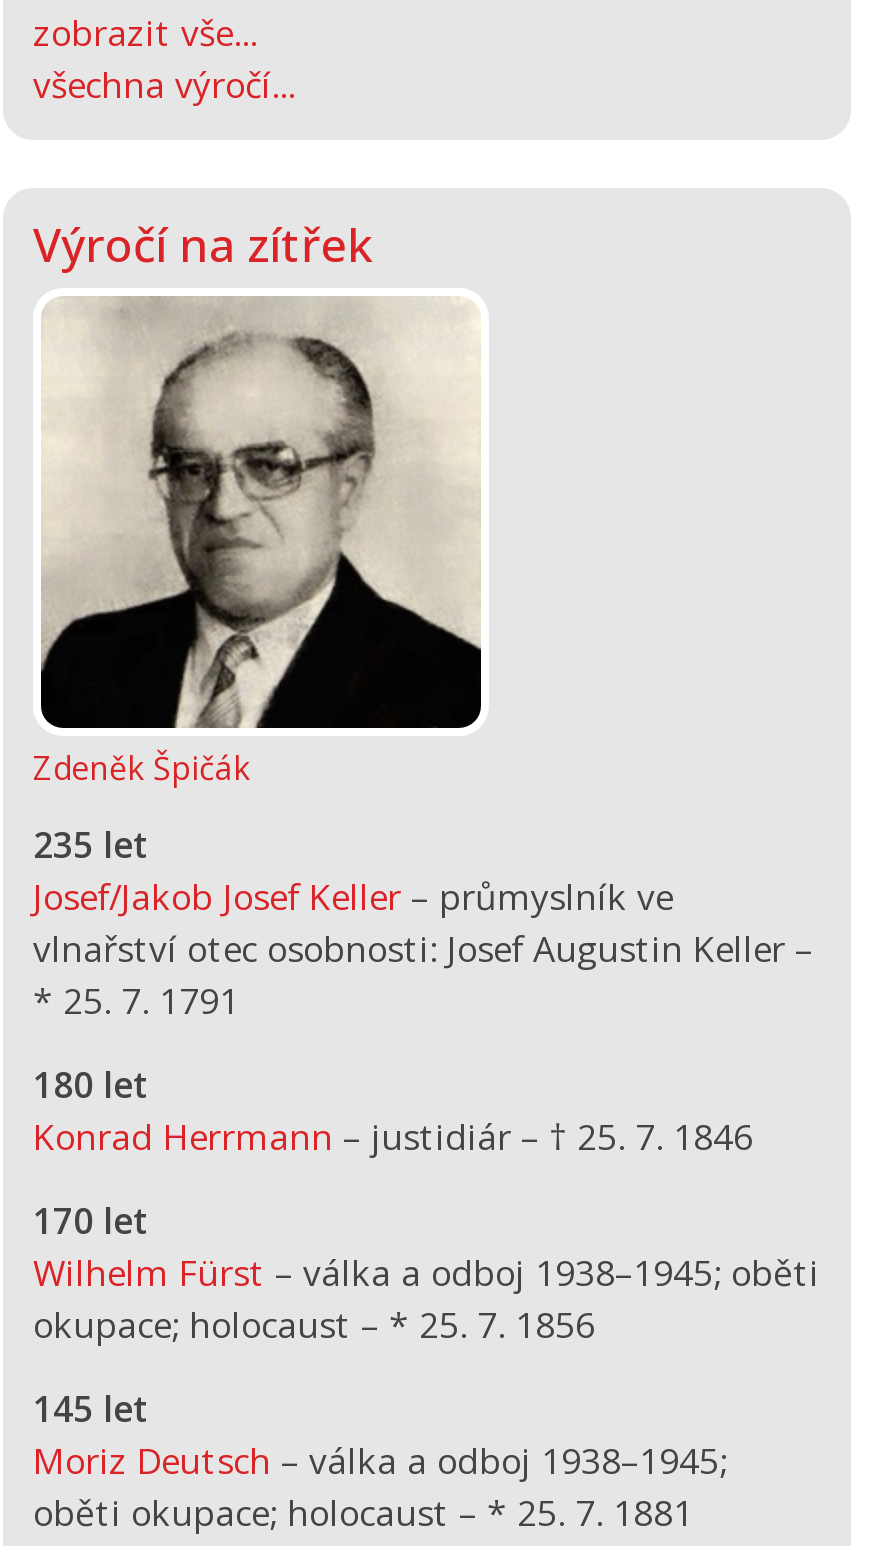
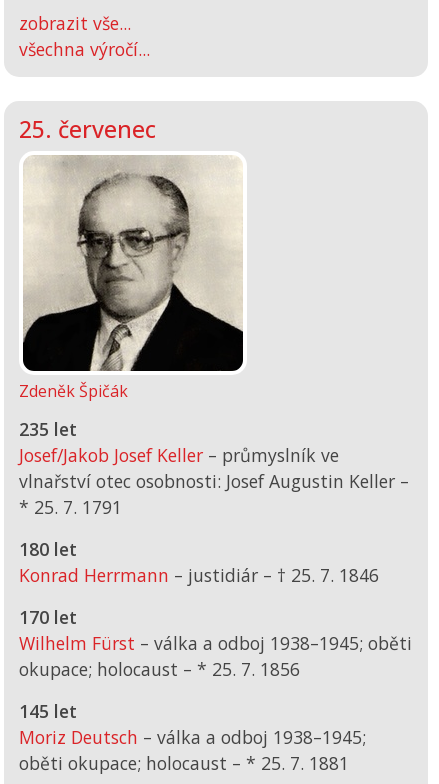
[33,213,373,277] Výročí na zítřek -> [19,113,156,145] 25. červenec

